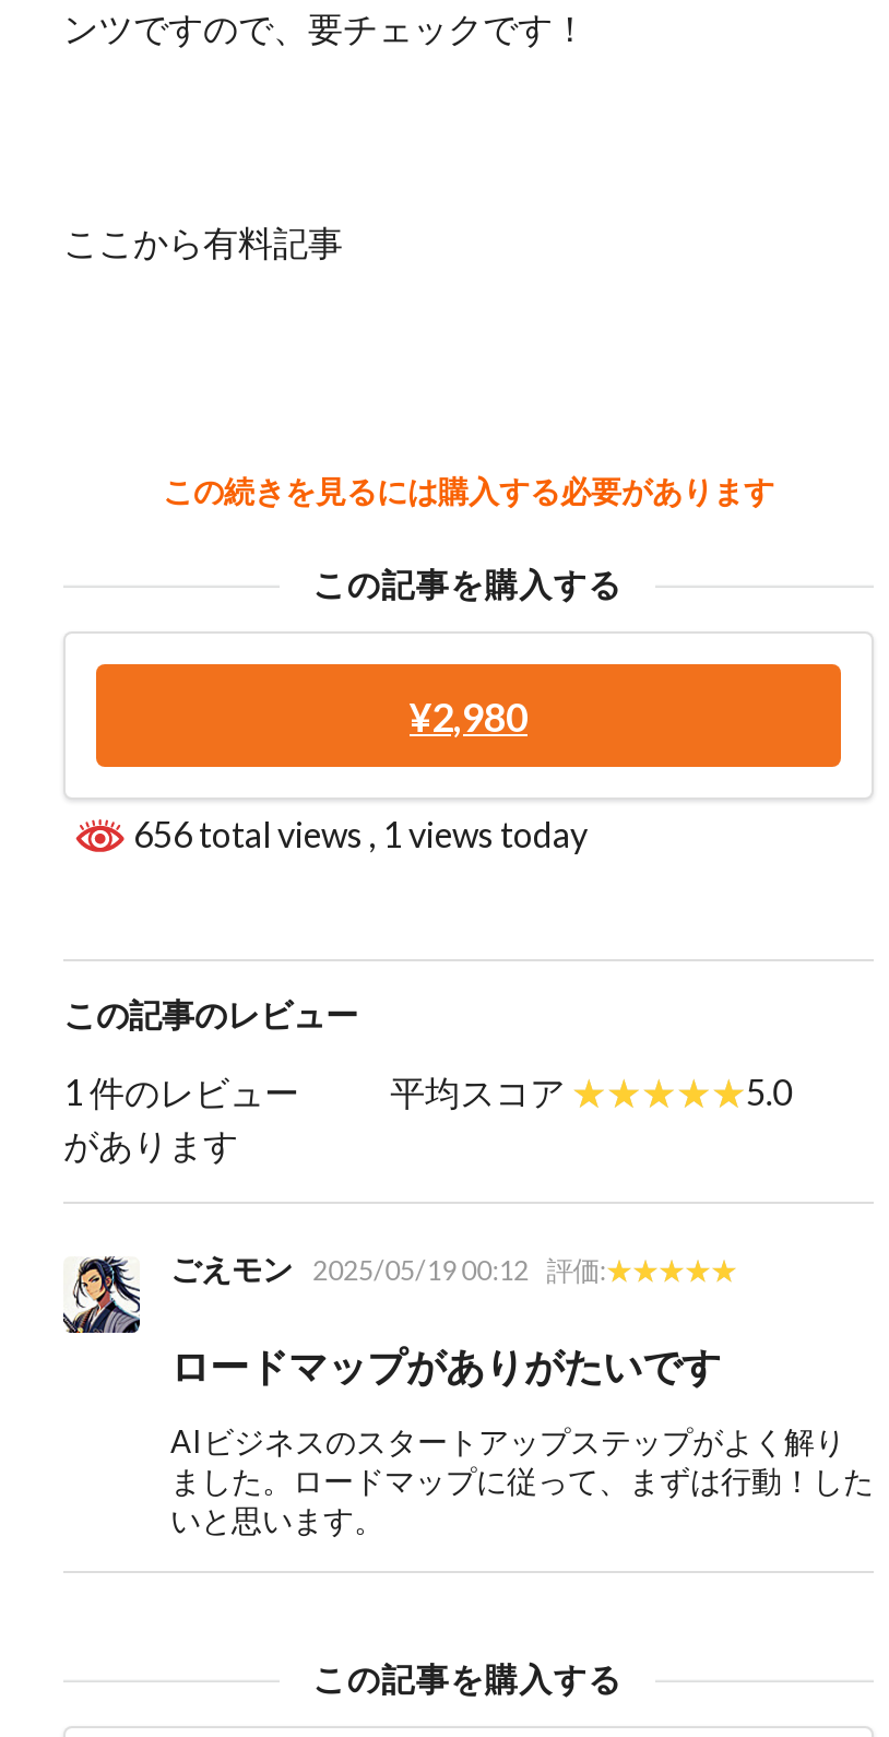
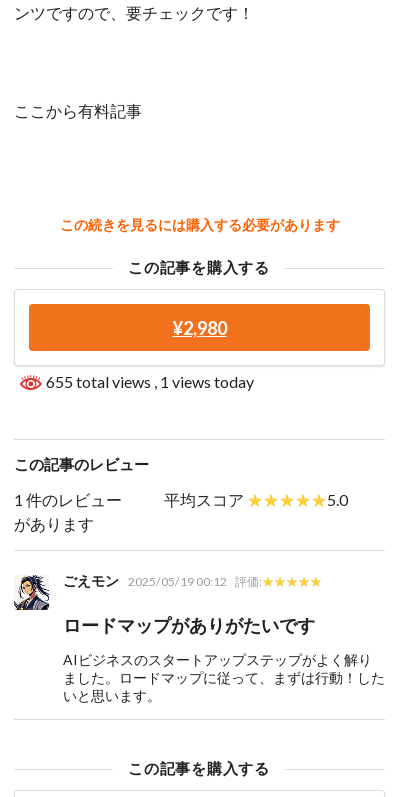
[127,812,588,854] 656 total views, 1 views today -> [43,372,254,391] 655 total views, 1 views today

